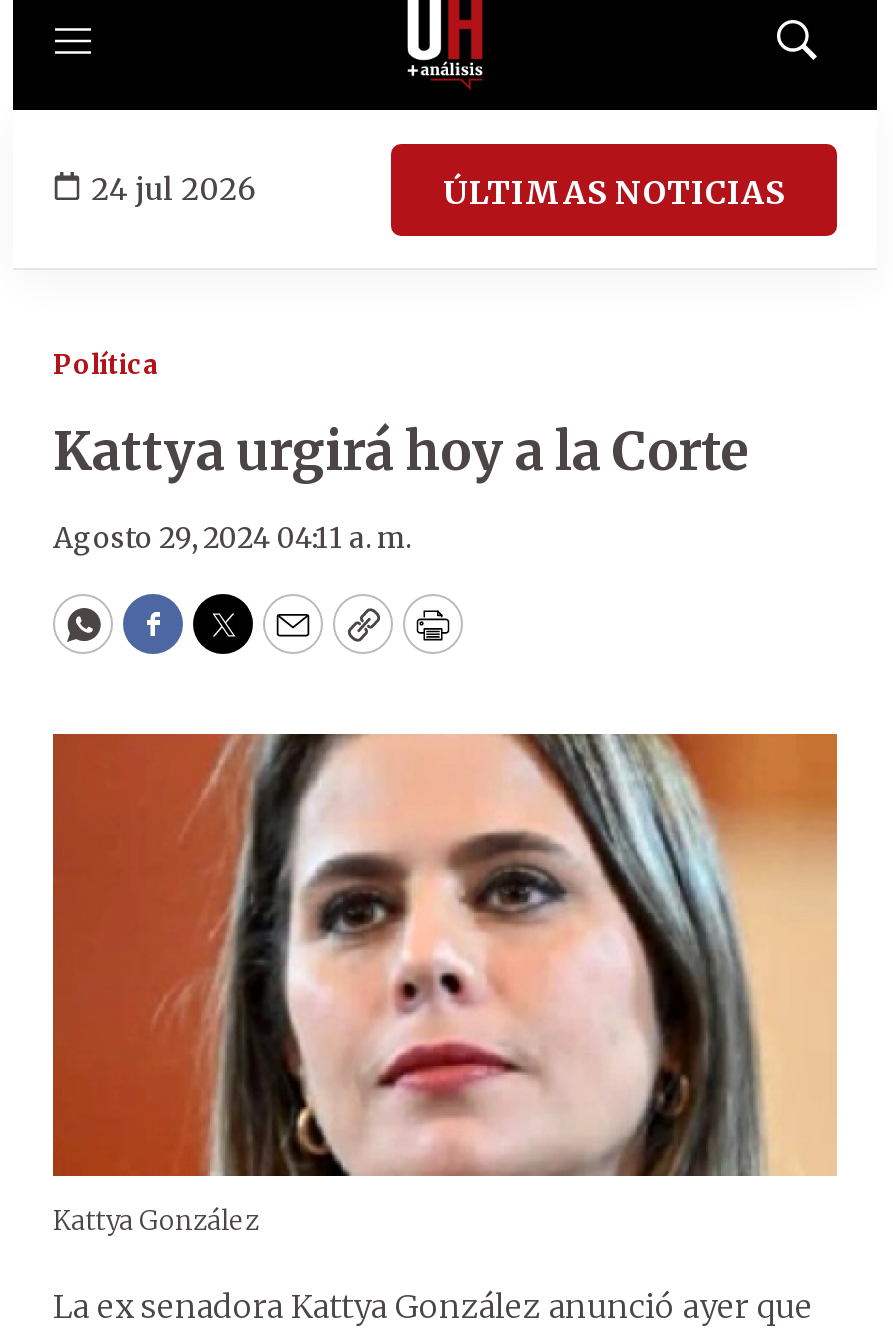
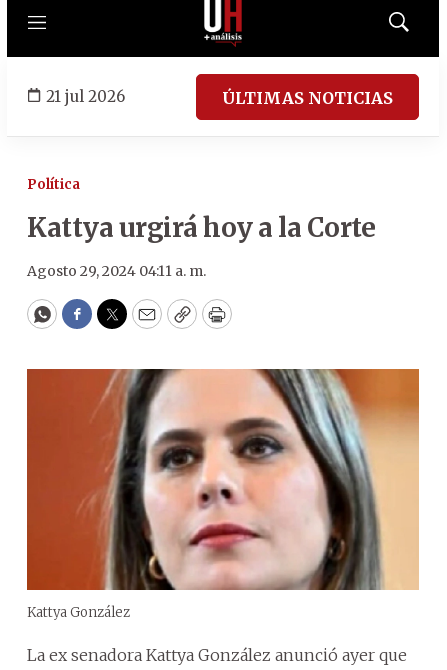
[91,169,255,207] 24 jul 2026 -> [46,86,125,105] 21 jul 2026

